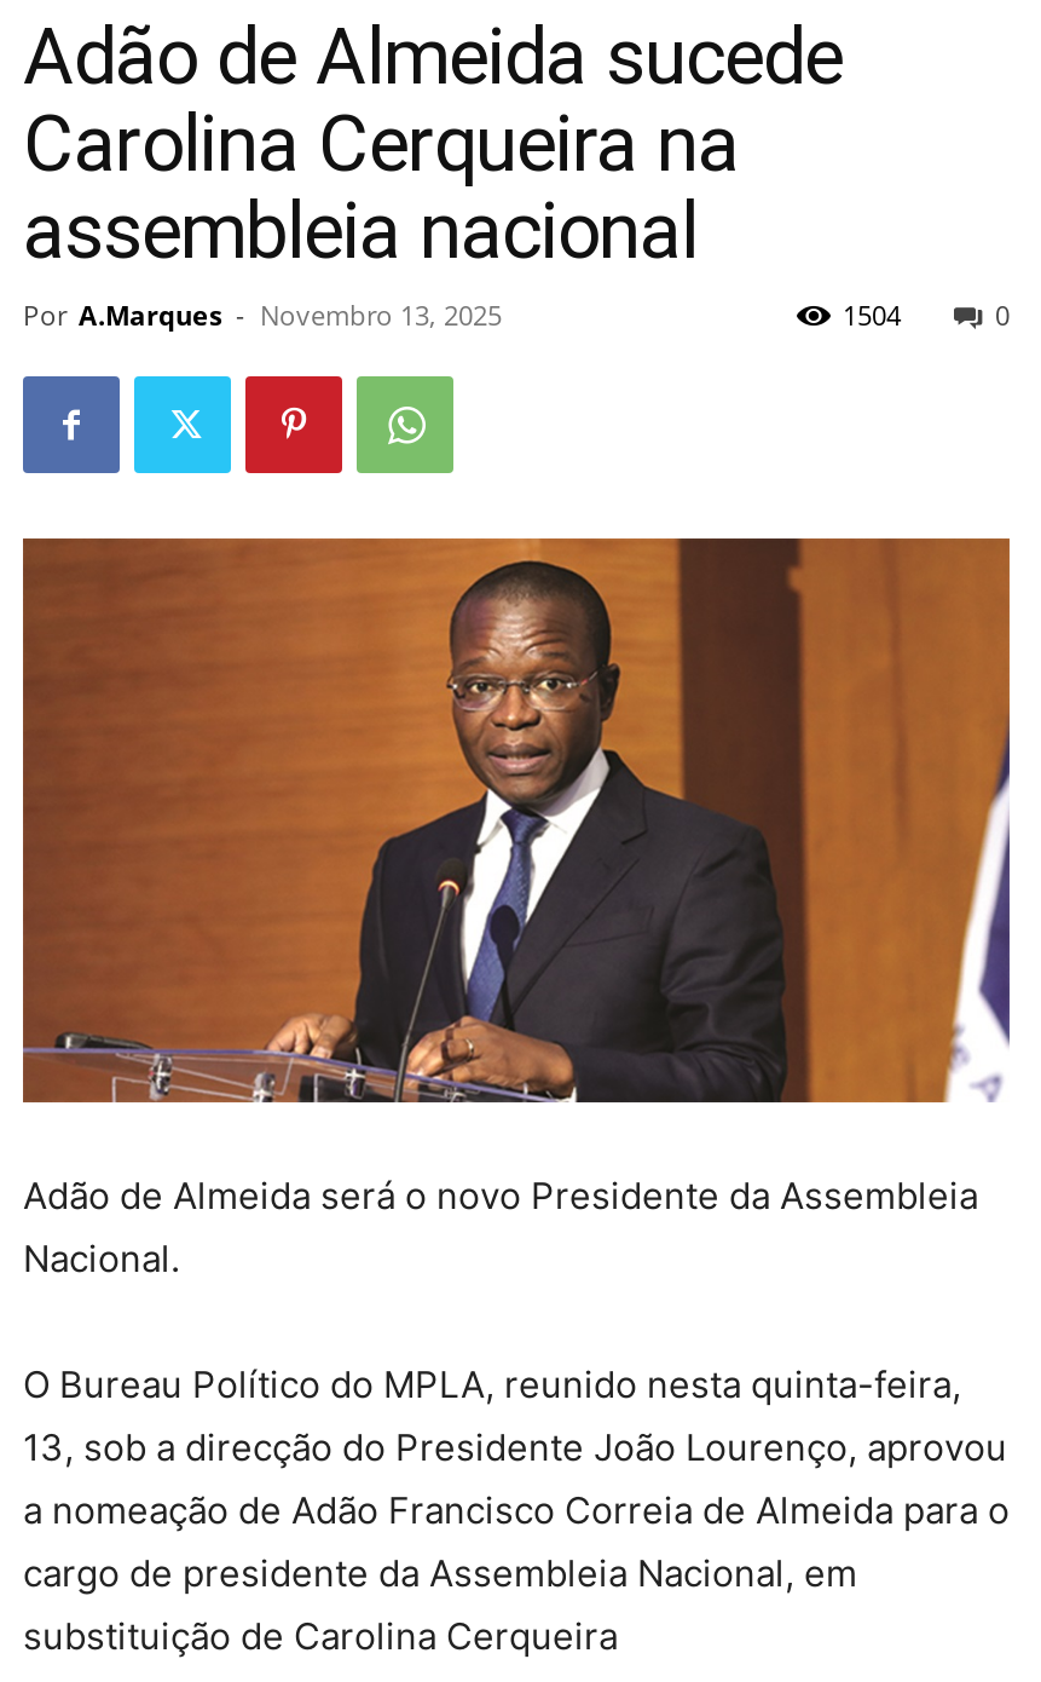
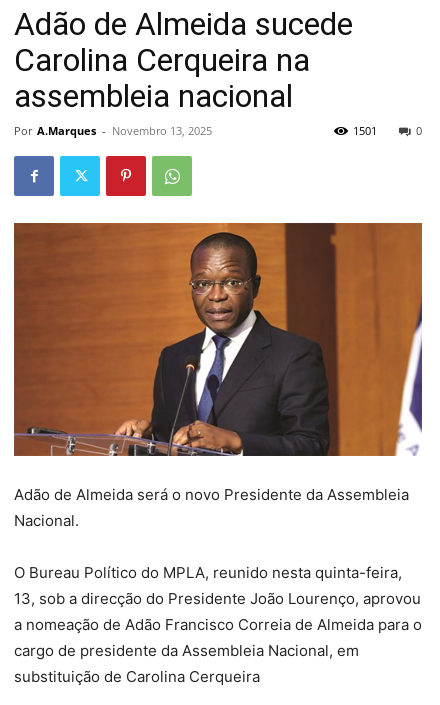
[843,296,901,333] 1504 -> [353,123,377,138] 1501

